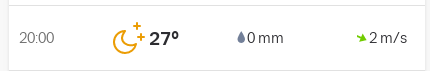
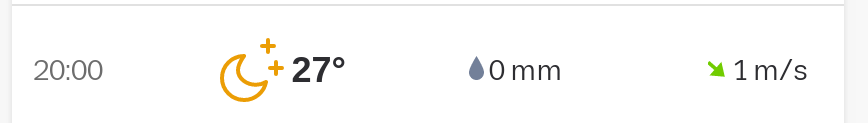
[369,29,407,45] 2 m/s -> [731,53,807,85] 1 m/s

